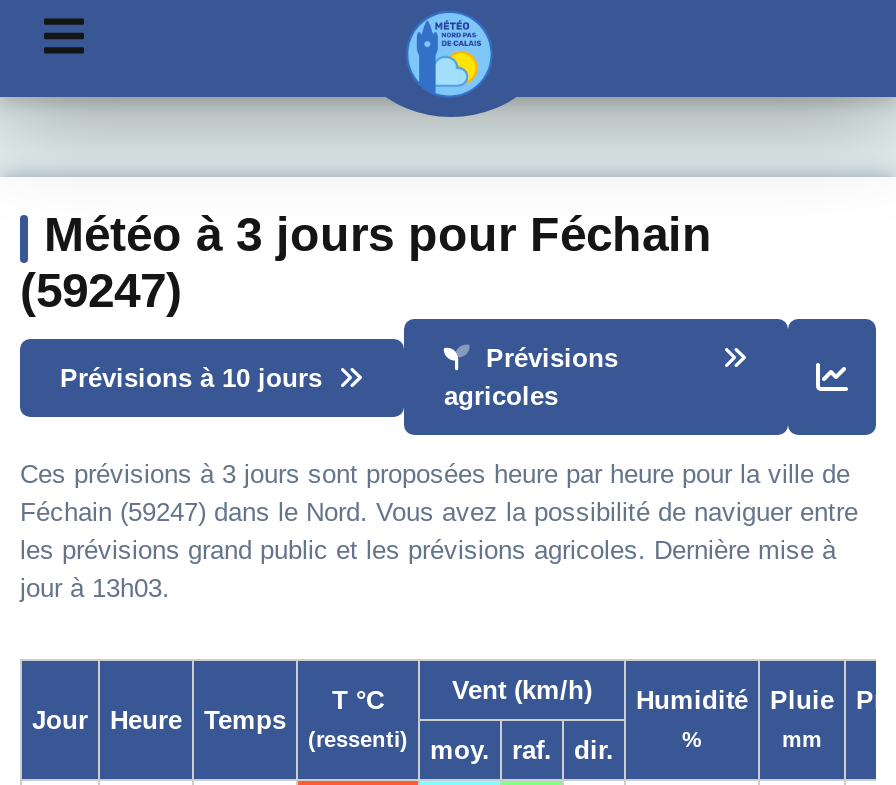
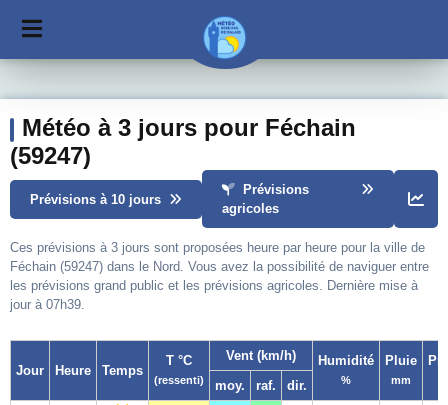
[20,573,170,603] jour à 13h03. -> [10,297,85,312] jour à 07h39.

